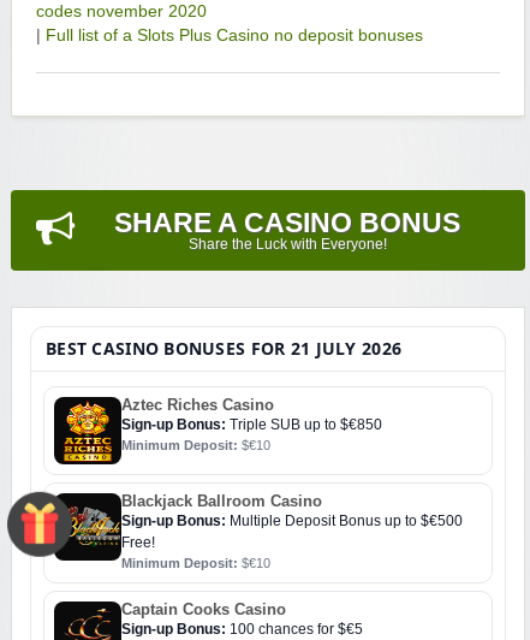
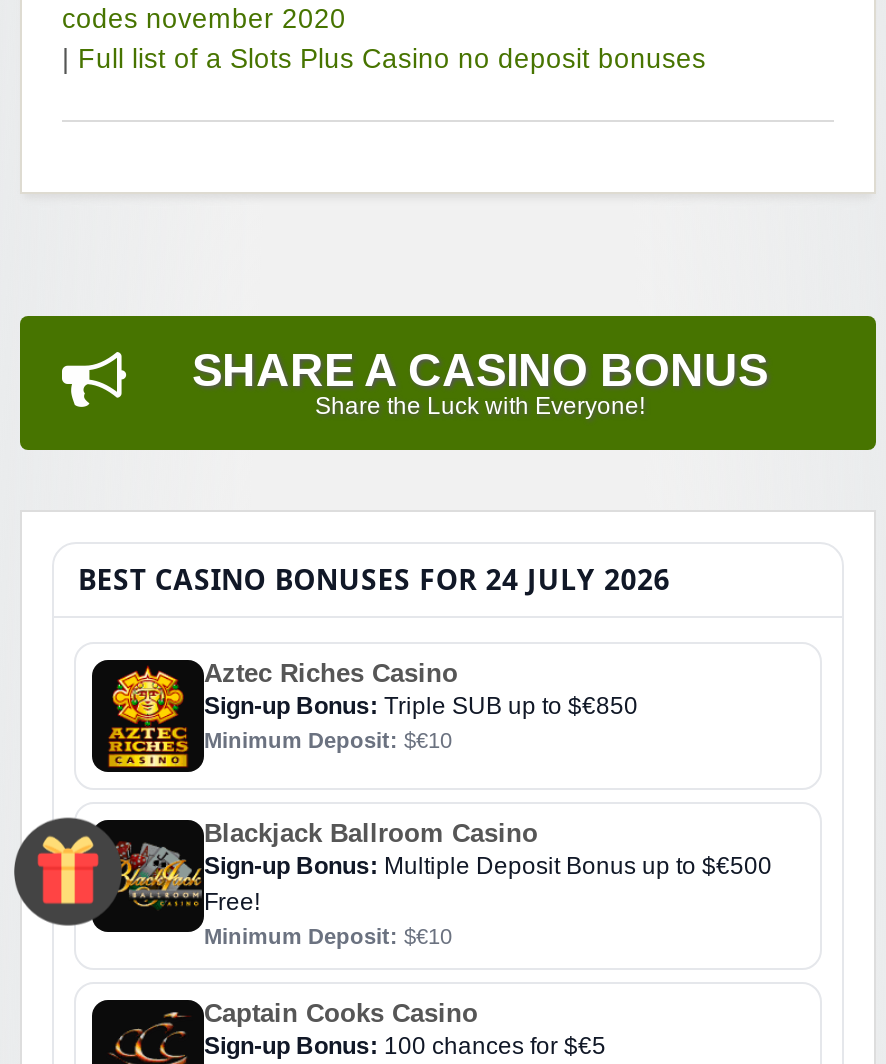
[46,337,402,360] BEST CASINO BONUSES FOR 21 JULY 2026 -> [78,560,670,598] BEST CASINO BONUSES FOR 24 JULY 2026

